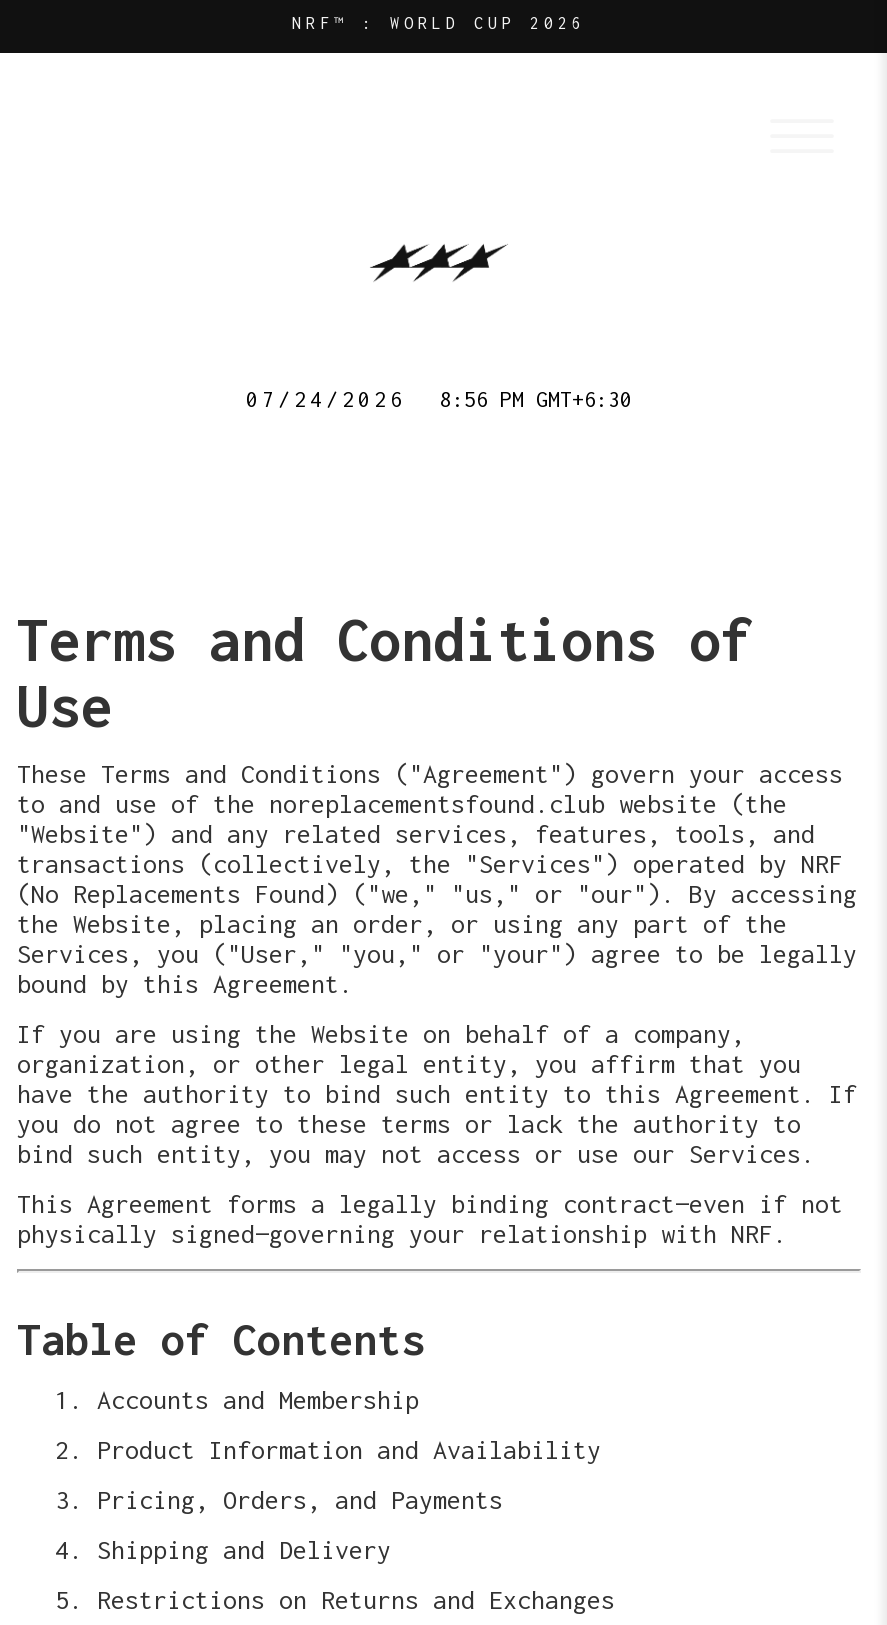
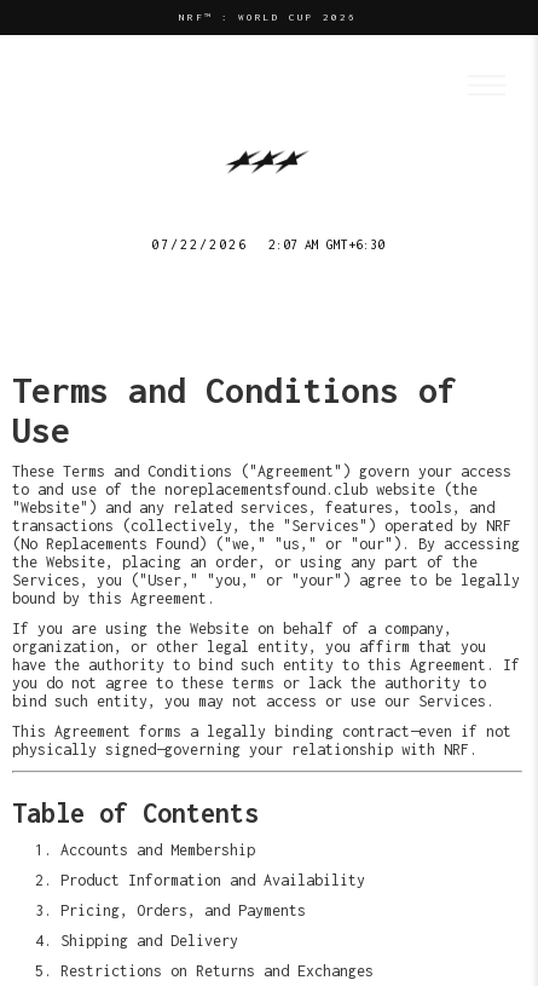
[246,387,406,411] 07/24/2026 -> [151,237,247,252] 07/22/2026
[440,387,632,411] 8:56 PM GMT+6:30 -> [268,237,384,252] 2:07 AM GMT+6:30

